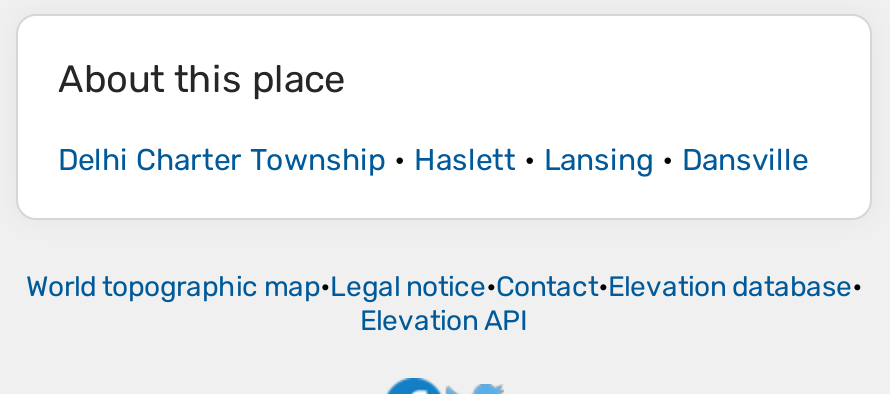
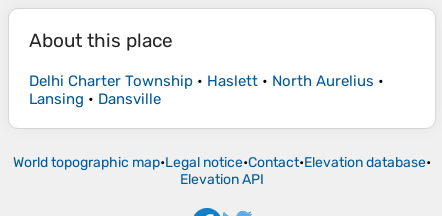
[58,142,808,178] Delhi Charter Township • Haslett • Lansing • Dansville -> [29,72,384,108] Delhi Charter Township • Haslett • North Aurelius • | Lansing • Dansville

